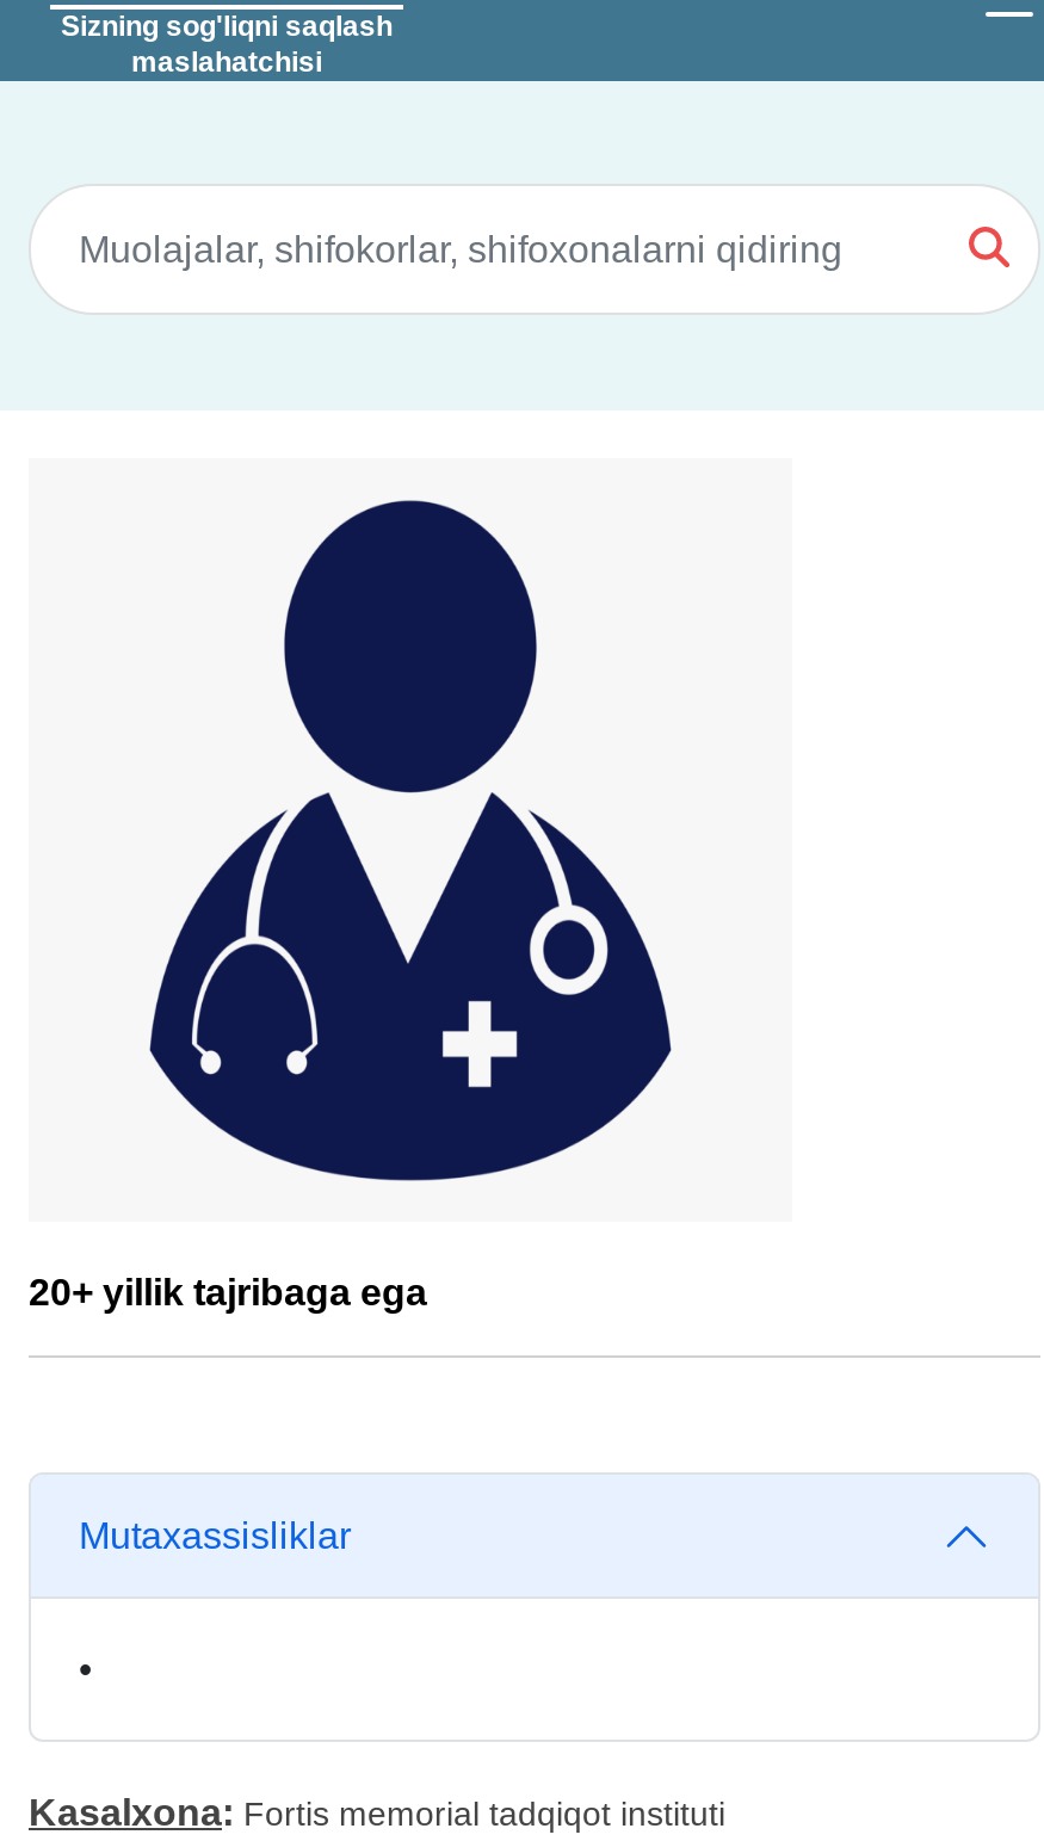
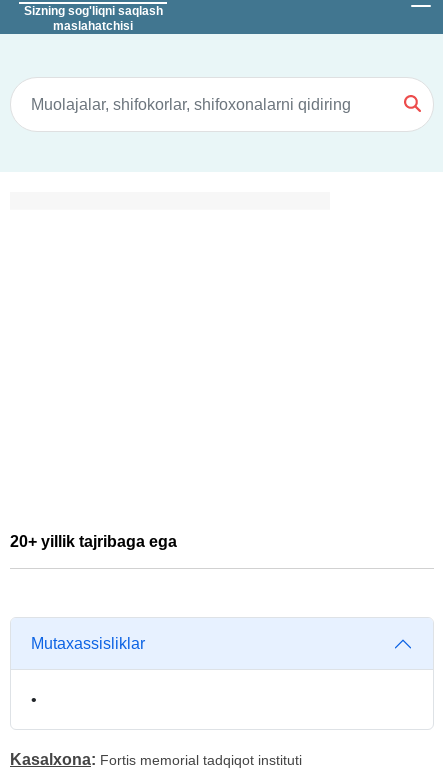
[148,499,673,1184] [image] -> none

